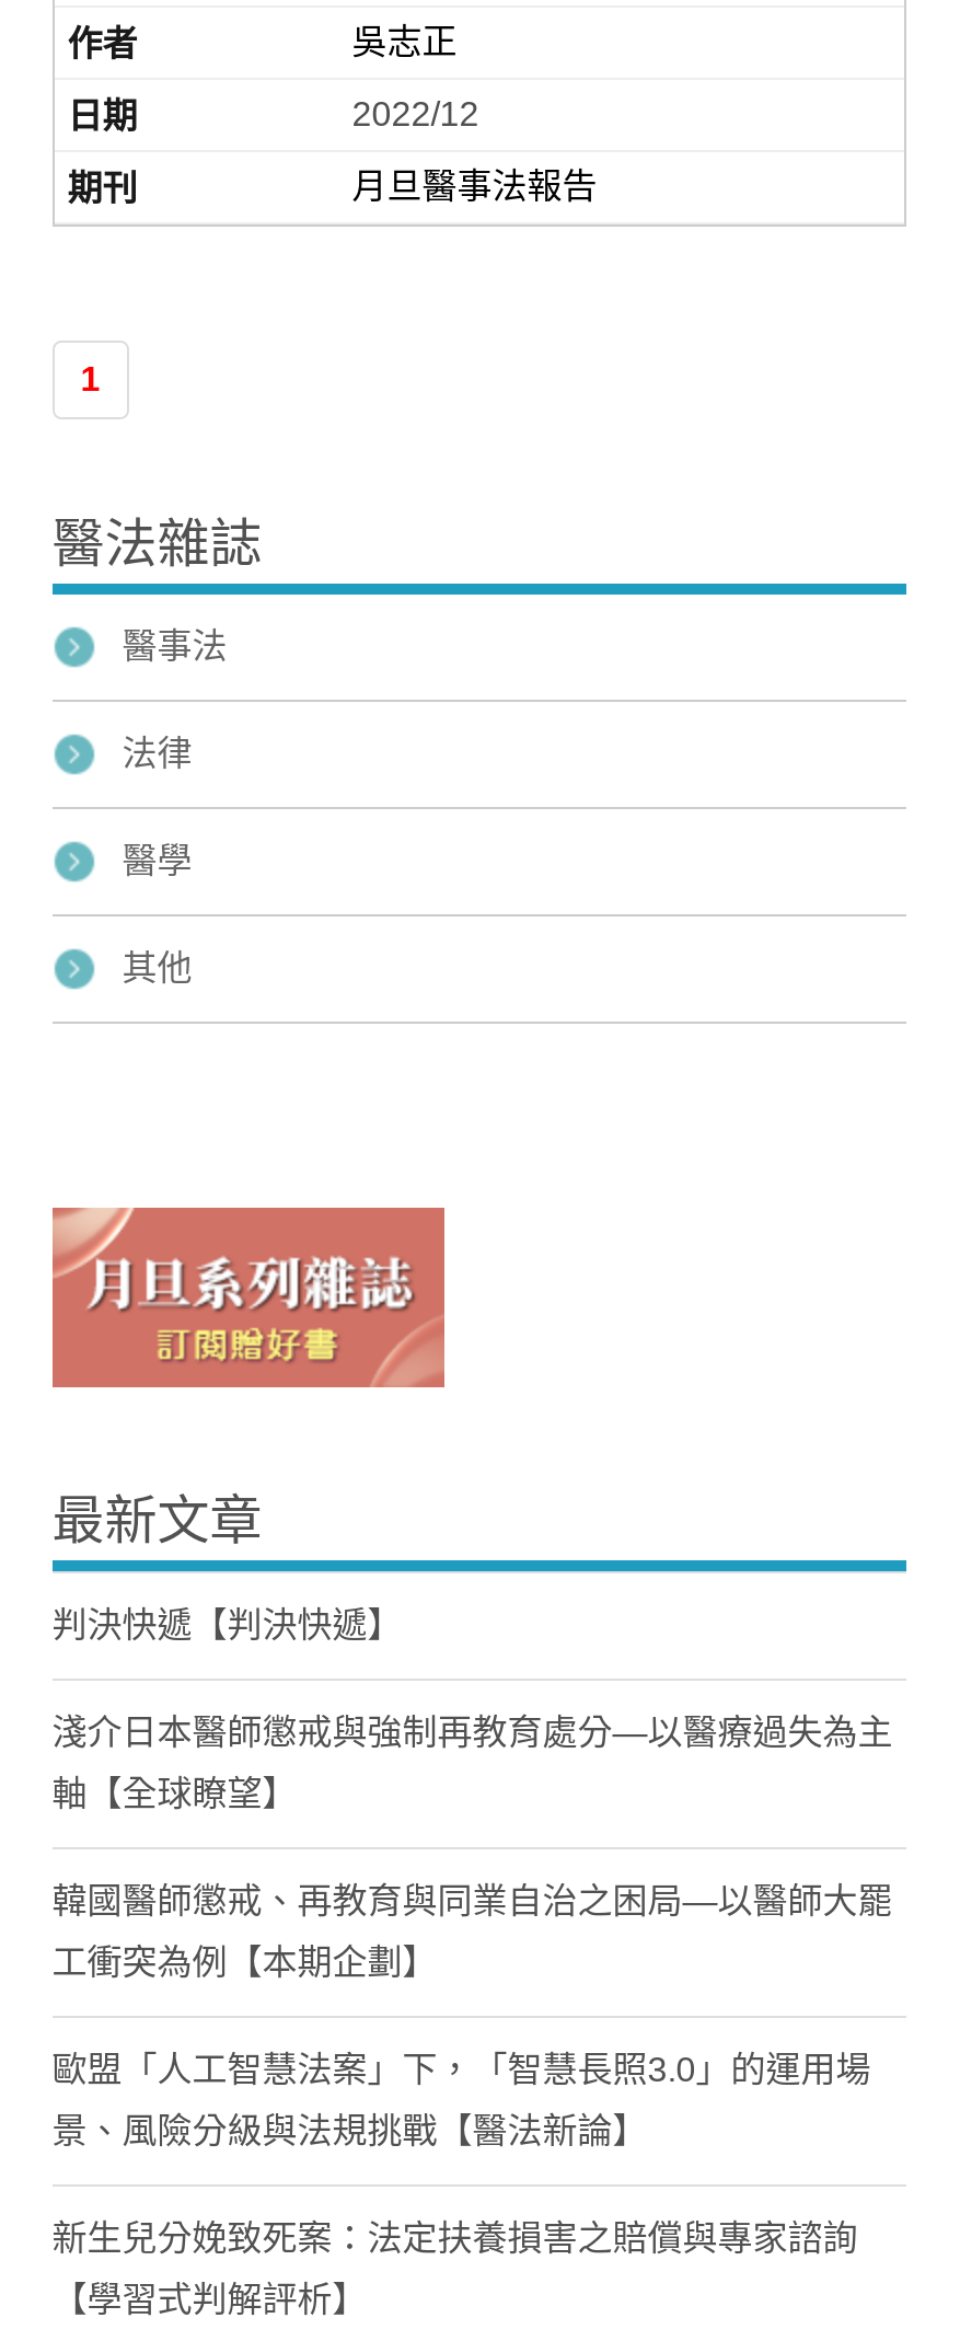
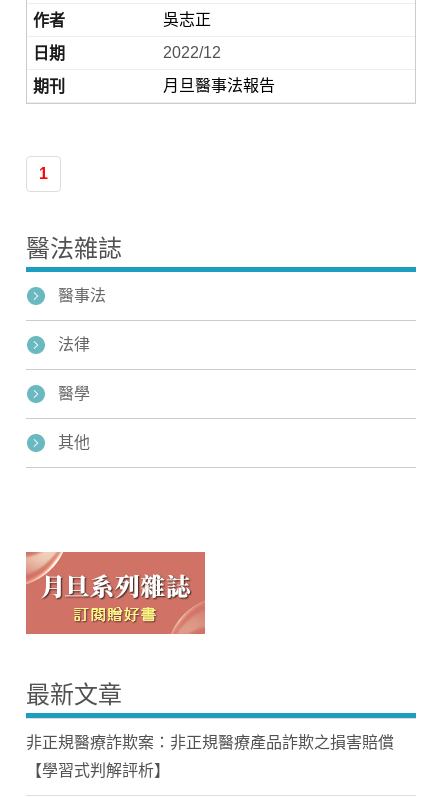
[52,1606,893,2257] 判決快遞【判決快遞】 | 淺介日本醫師懲戒與強制再教育處分—以醫療過失為主 | 軸【全球瞭望】 | 韓國醫師懲戒、再教育與同業自治之困局—以醫師大罷 | 工衝突為例【本期企劃】 | 歐盟「人工智慧法案」下，「智慧長照3.0」的運用場 | 景、風險分級與法規挑戰【醫法新論】 | 新生兒分娩致死案：法定扶養損害之賠償與專家諮詢 -> [26,734,394,751] 非正規醫療詐欺案：非正規醫療產品詐欺之損害賠償

